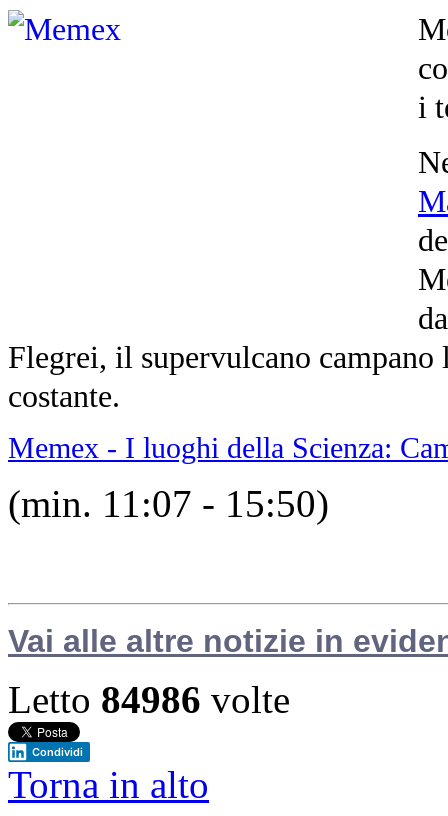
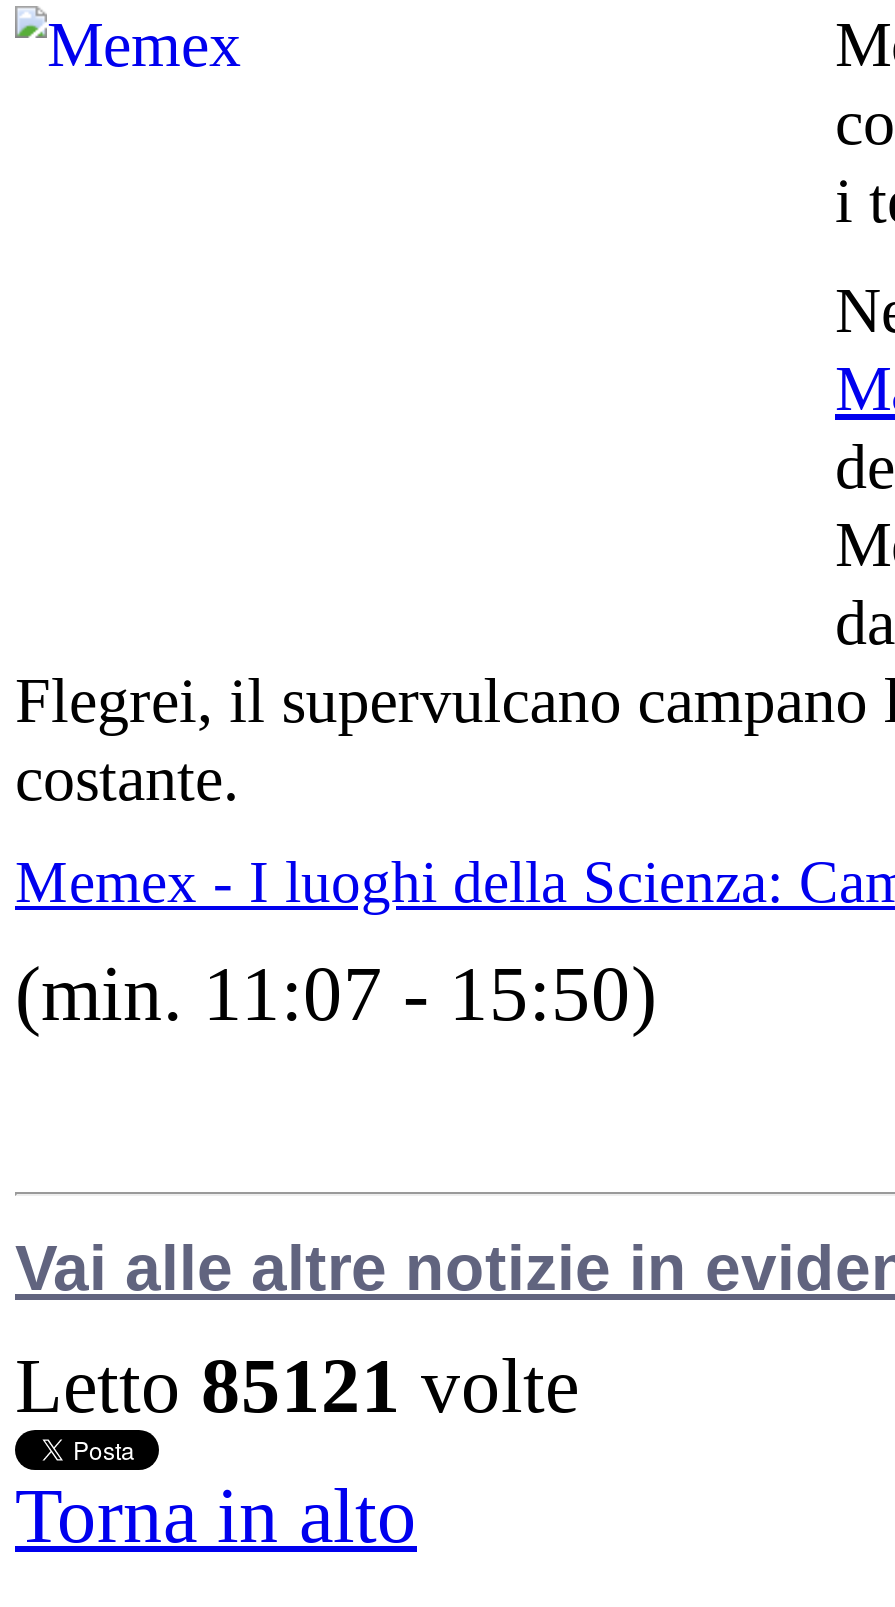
[8,678,290,759] Letto 84986 volte | Condividi -> [15,1342,579,1428] Letto 85121 volte

